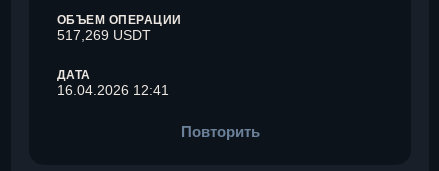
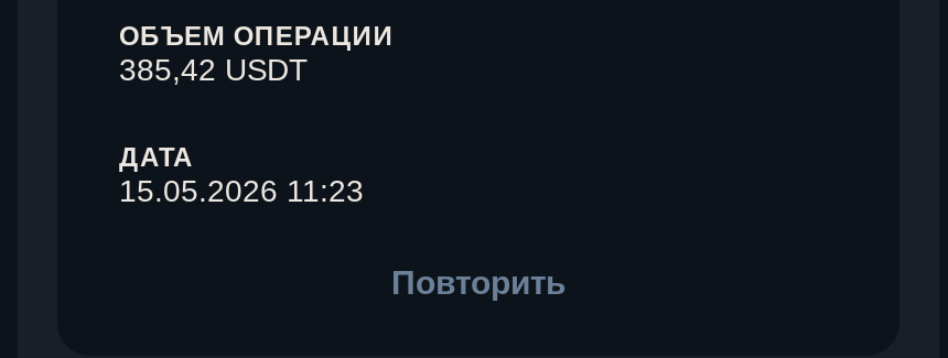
[57,27,151,43] 517,269 USDT -> [119,52,309,87] 385,42 USDT
[57,82,169,98] 16.04.2026 12:41 -> [119,173,364,208] 15.05.2026 11:23

